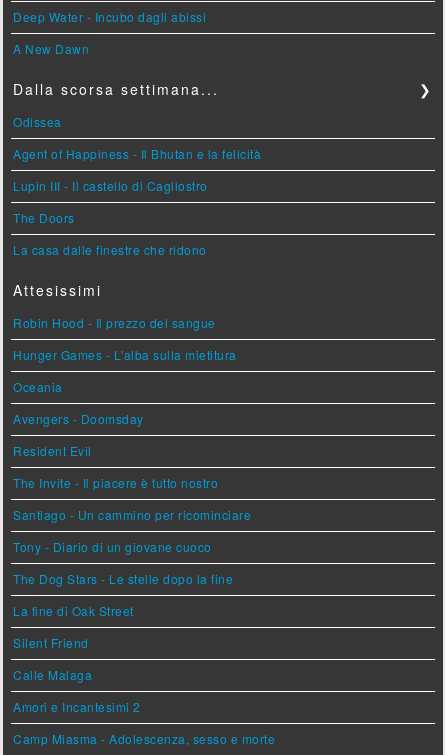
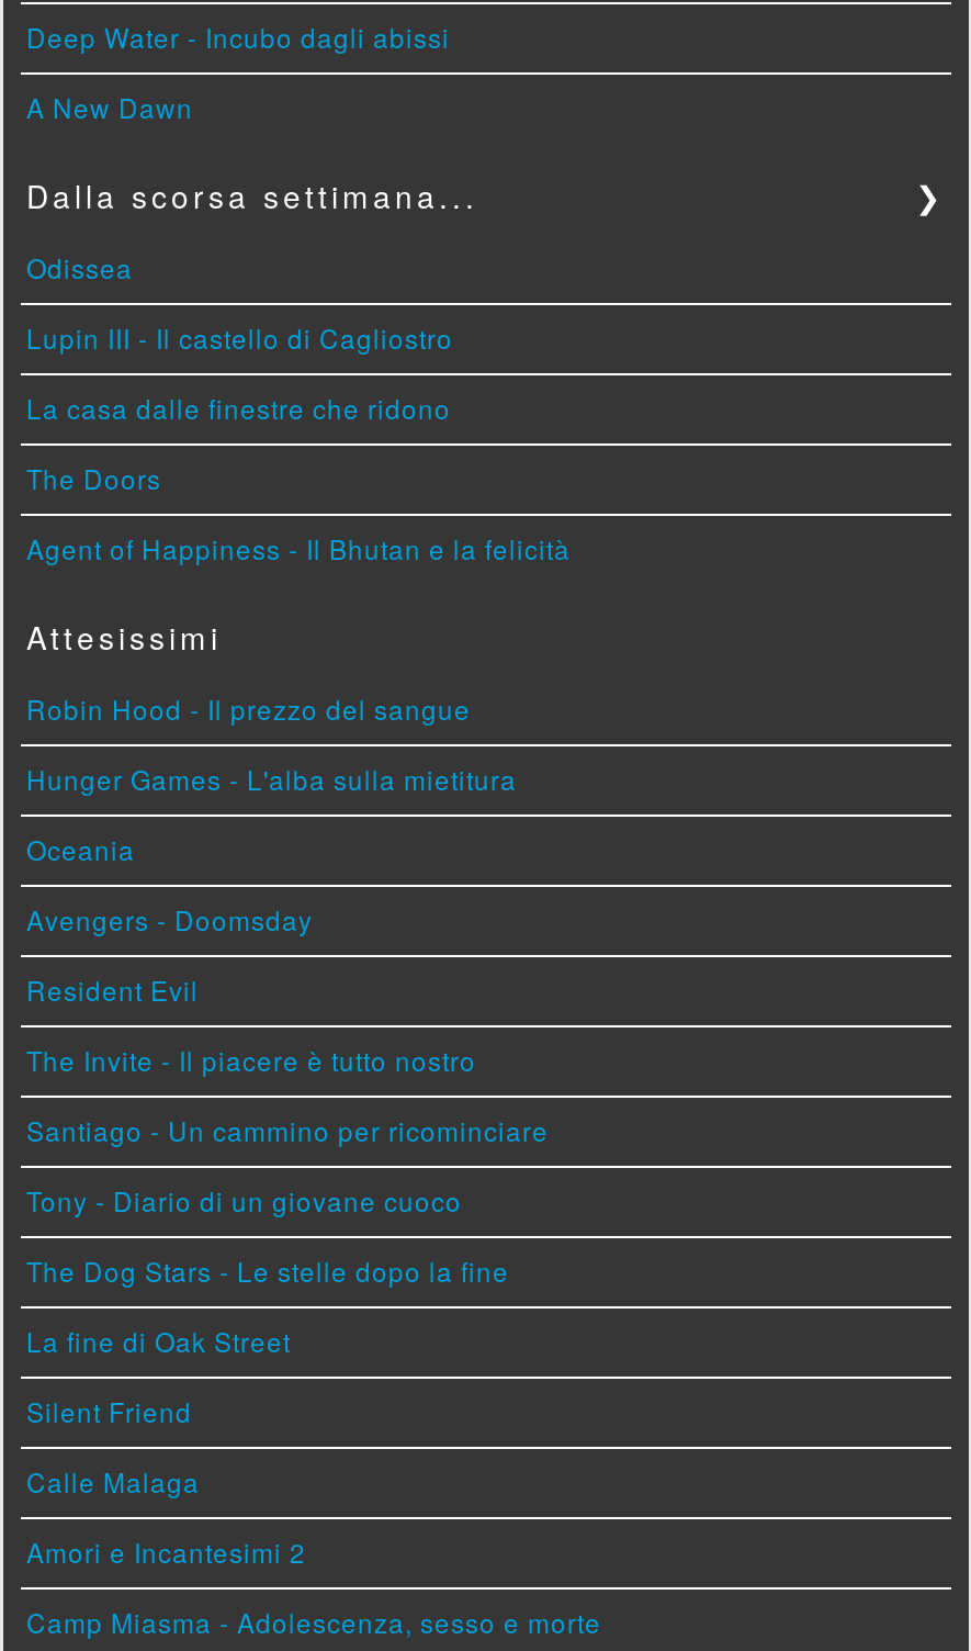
moved [13,145,261,162] -> [26,530,571,568]: Agent of Happiness - Il Bhutan e la felicità
moved [13,177,208,258] -> [26,319,453,497]: Lupin III - Il castello di Cagliostro | The Doors | La casa dalle finestre che ridono

